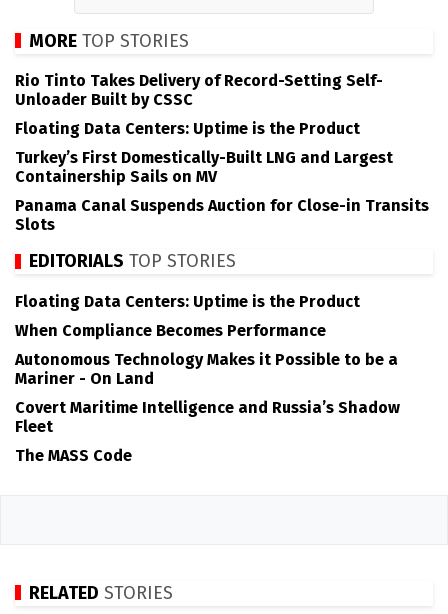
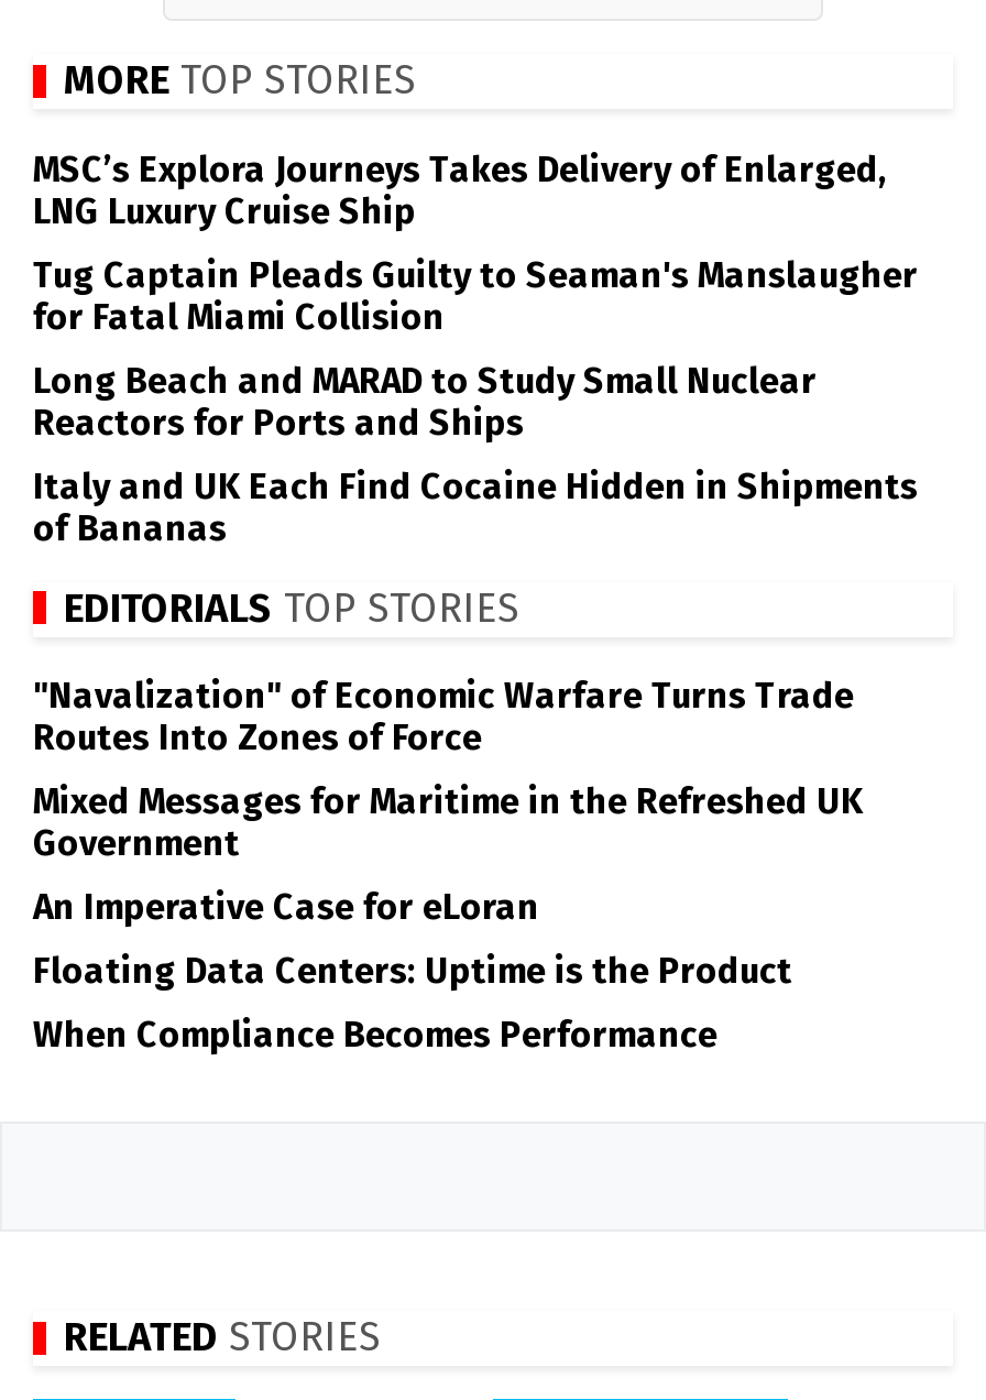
[15,71,383,109] Rio Tinto Takes Delivery of Record-Setting Self- | Unloader Built by CSSC -> [33,148,887,232] MSC’s Explora Journeys Takes Delivery of Enlarged, | LNG Luxury Cruise Ship
[15,119,360,138] Floating Data Centers: Uptime is the Product -> [33,254,918,338] Tug Captain Pleads Guilty to Seaman's Manslaugher | for Fatal Miami Collision
[15,148,393,186] Turkey’s First Domestically-Built LNG and Largest | Containership Sails on MV -> [33,360,817,443] Long Beach and MARAD to Study Small Nuclear | Reactors for Ports and Ships
[15,196,429,234] Panama Canal Suspends Auction for Close-in Transits | Slots -> [33,465,918,549] Italy and UK Each Find Cocaine Hidden in Shipments | of Bananas
none -> [33,676,863,929] "Navalization" of Economic Warfare Turns Trade | Routes Into Zones of Force | Mixed Messages for Maritime in the Refreshed UK | Government | An Imperative Case for eLoran
moved [15,292,360,340] -> [33,951,792,1056]: Floating Data Centers: Uptime is the Product | When Compliance Becomes Performance
[15,350,400,465] Autonomous Technology Makes it Possible to be a | Mariner - On Land | Covert Maritime Intelligence and Russia’s Shadow | Fleet | The MASS Code -> none

